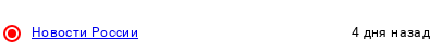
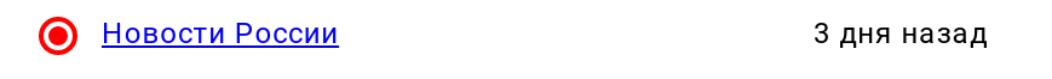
[352,25,430,40] 4 дня назад -> [814,16,988,50] 3 дня назад

